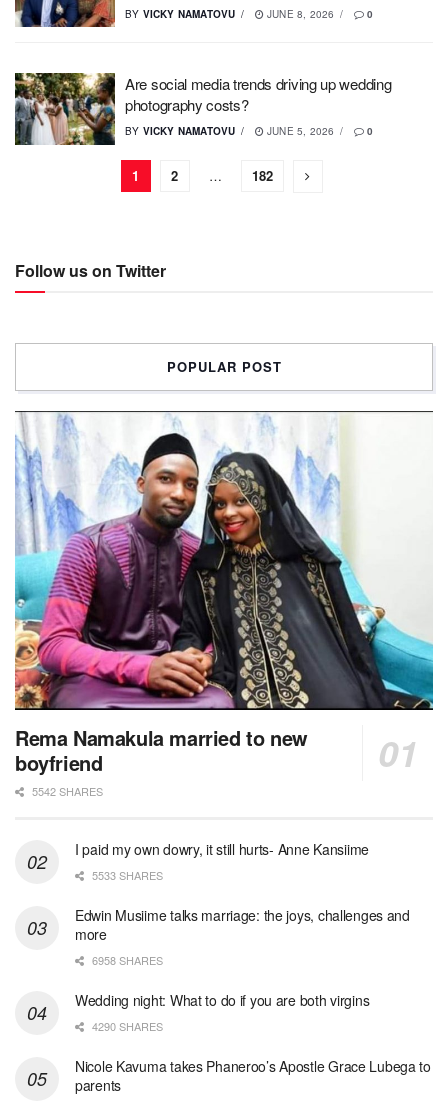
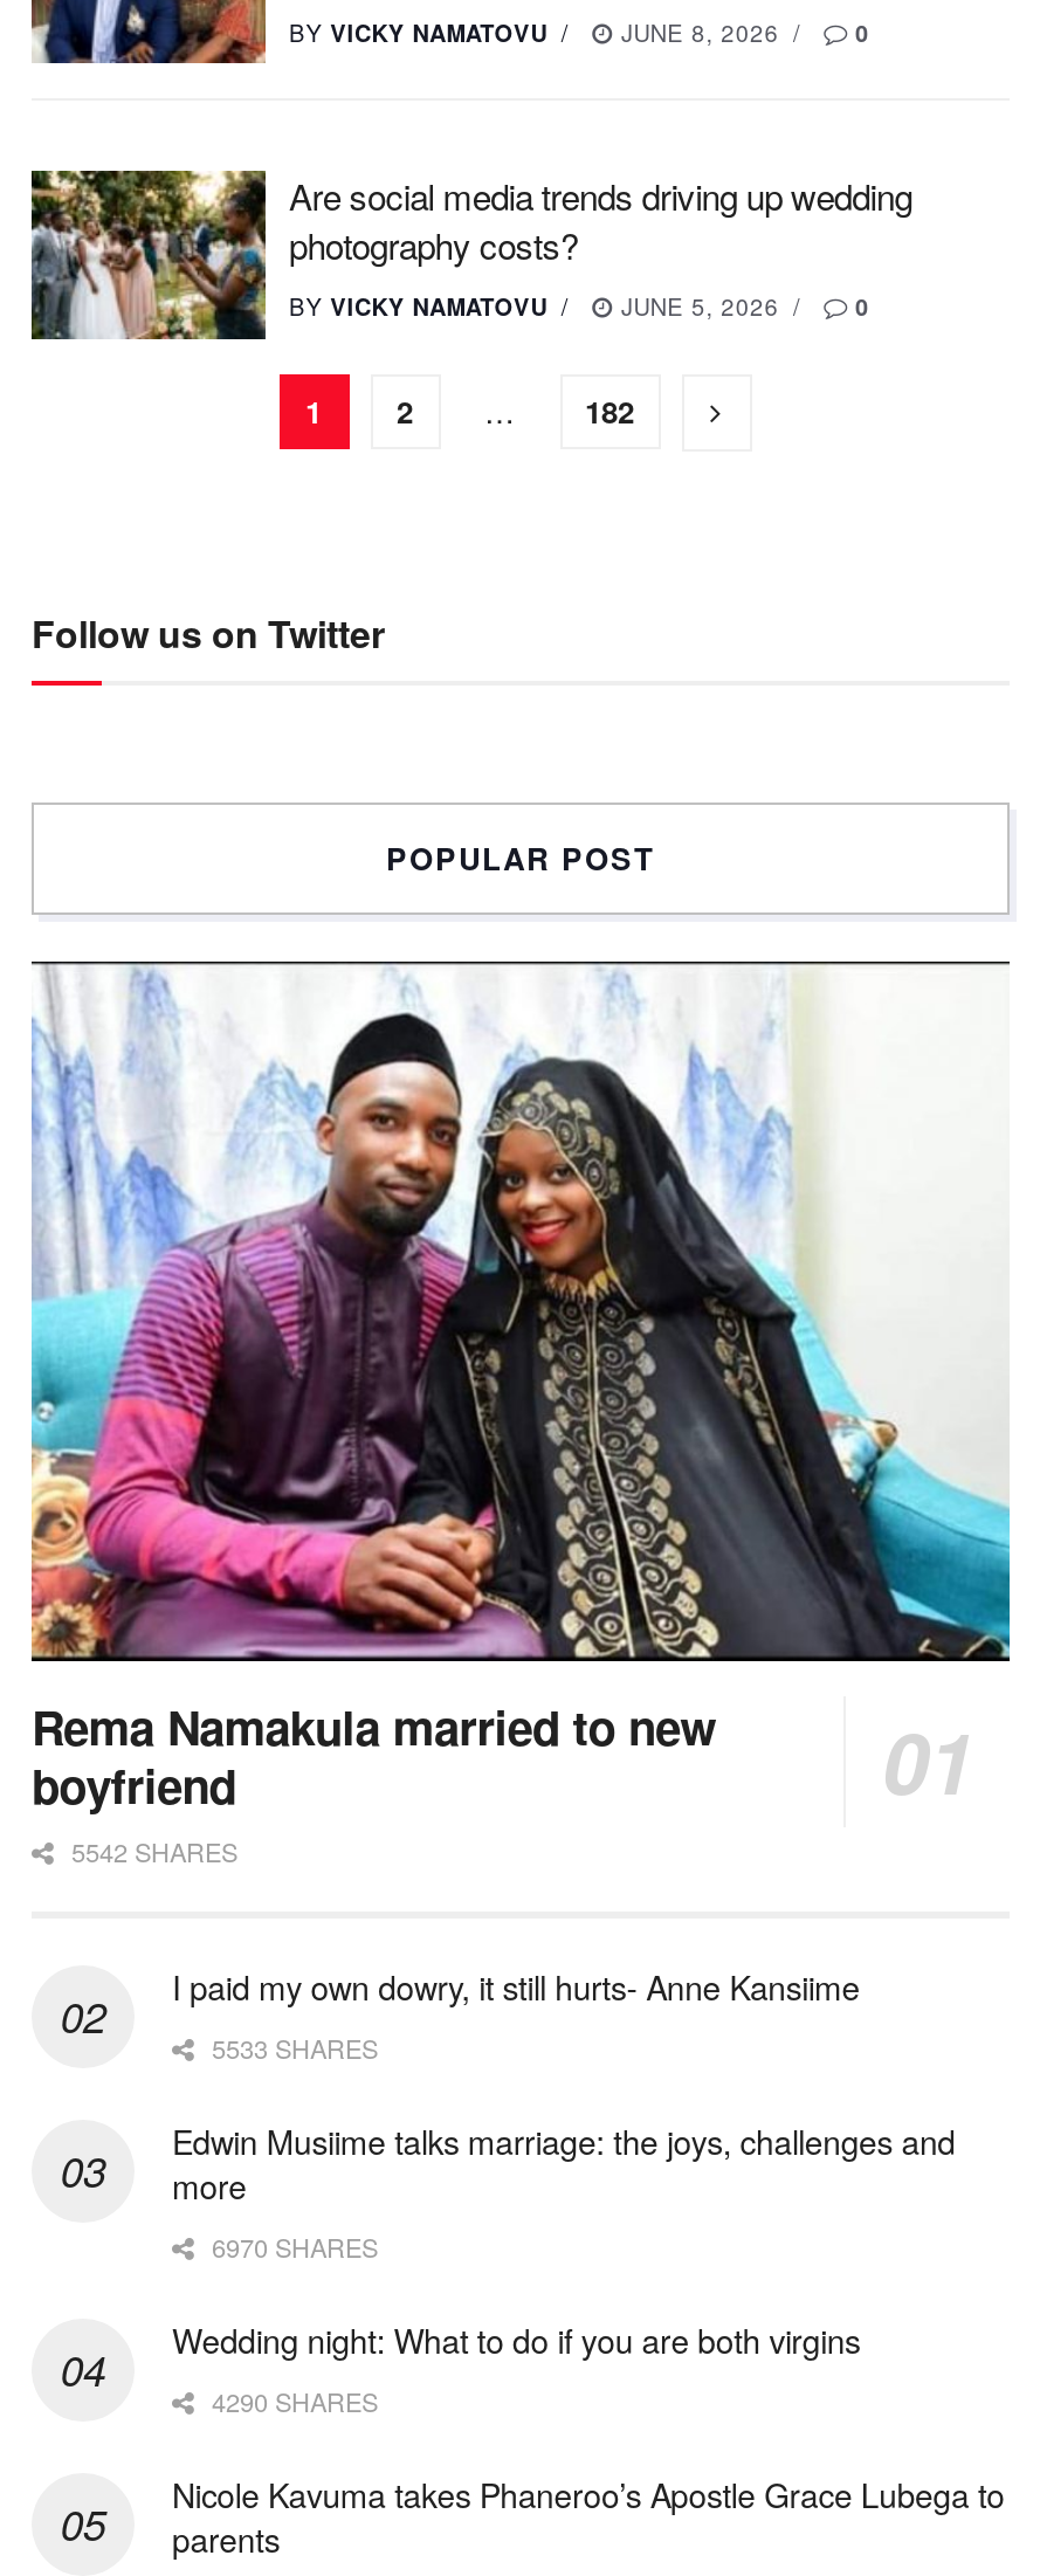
[89,951,163,967] 6958 SHARES -> [205,2226,378,2264] 6970 SHARES

